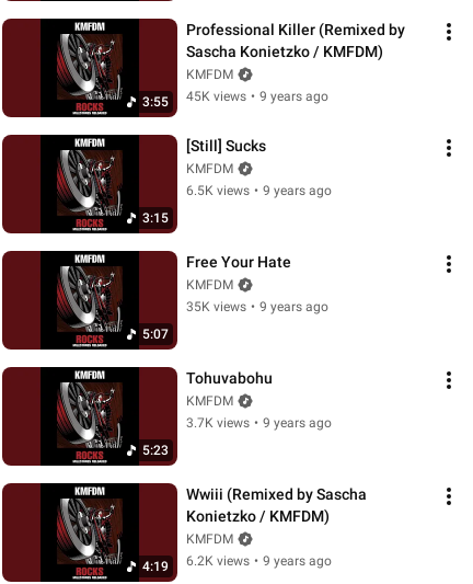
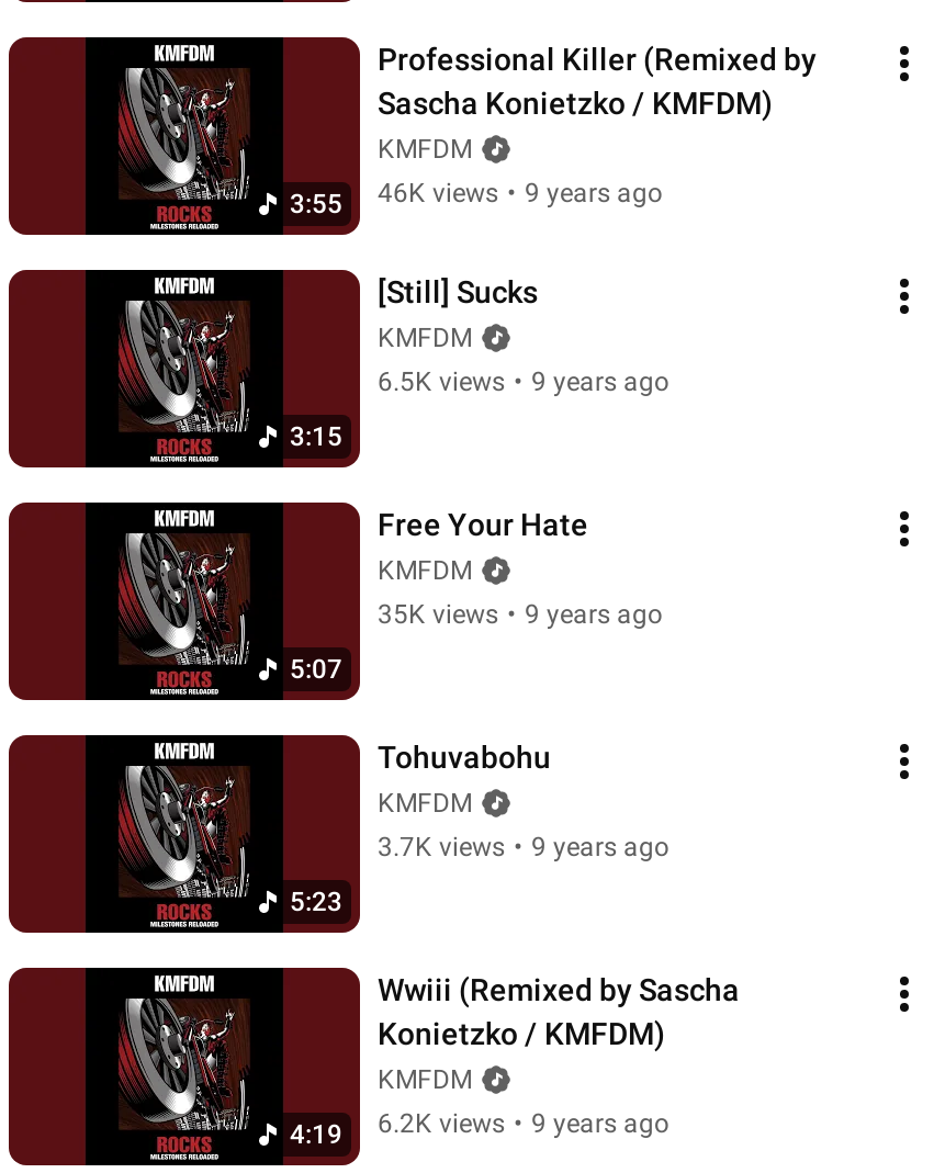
[186,89,328,104] 45K views • 9 years ago -> [378,178,663,208] 46K views • 9 years ago

